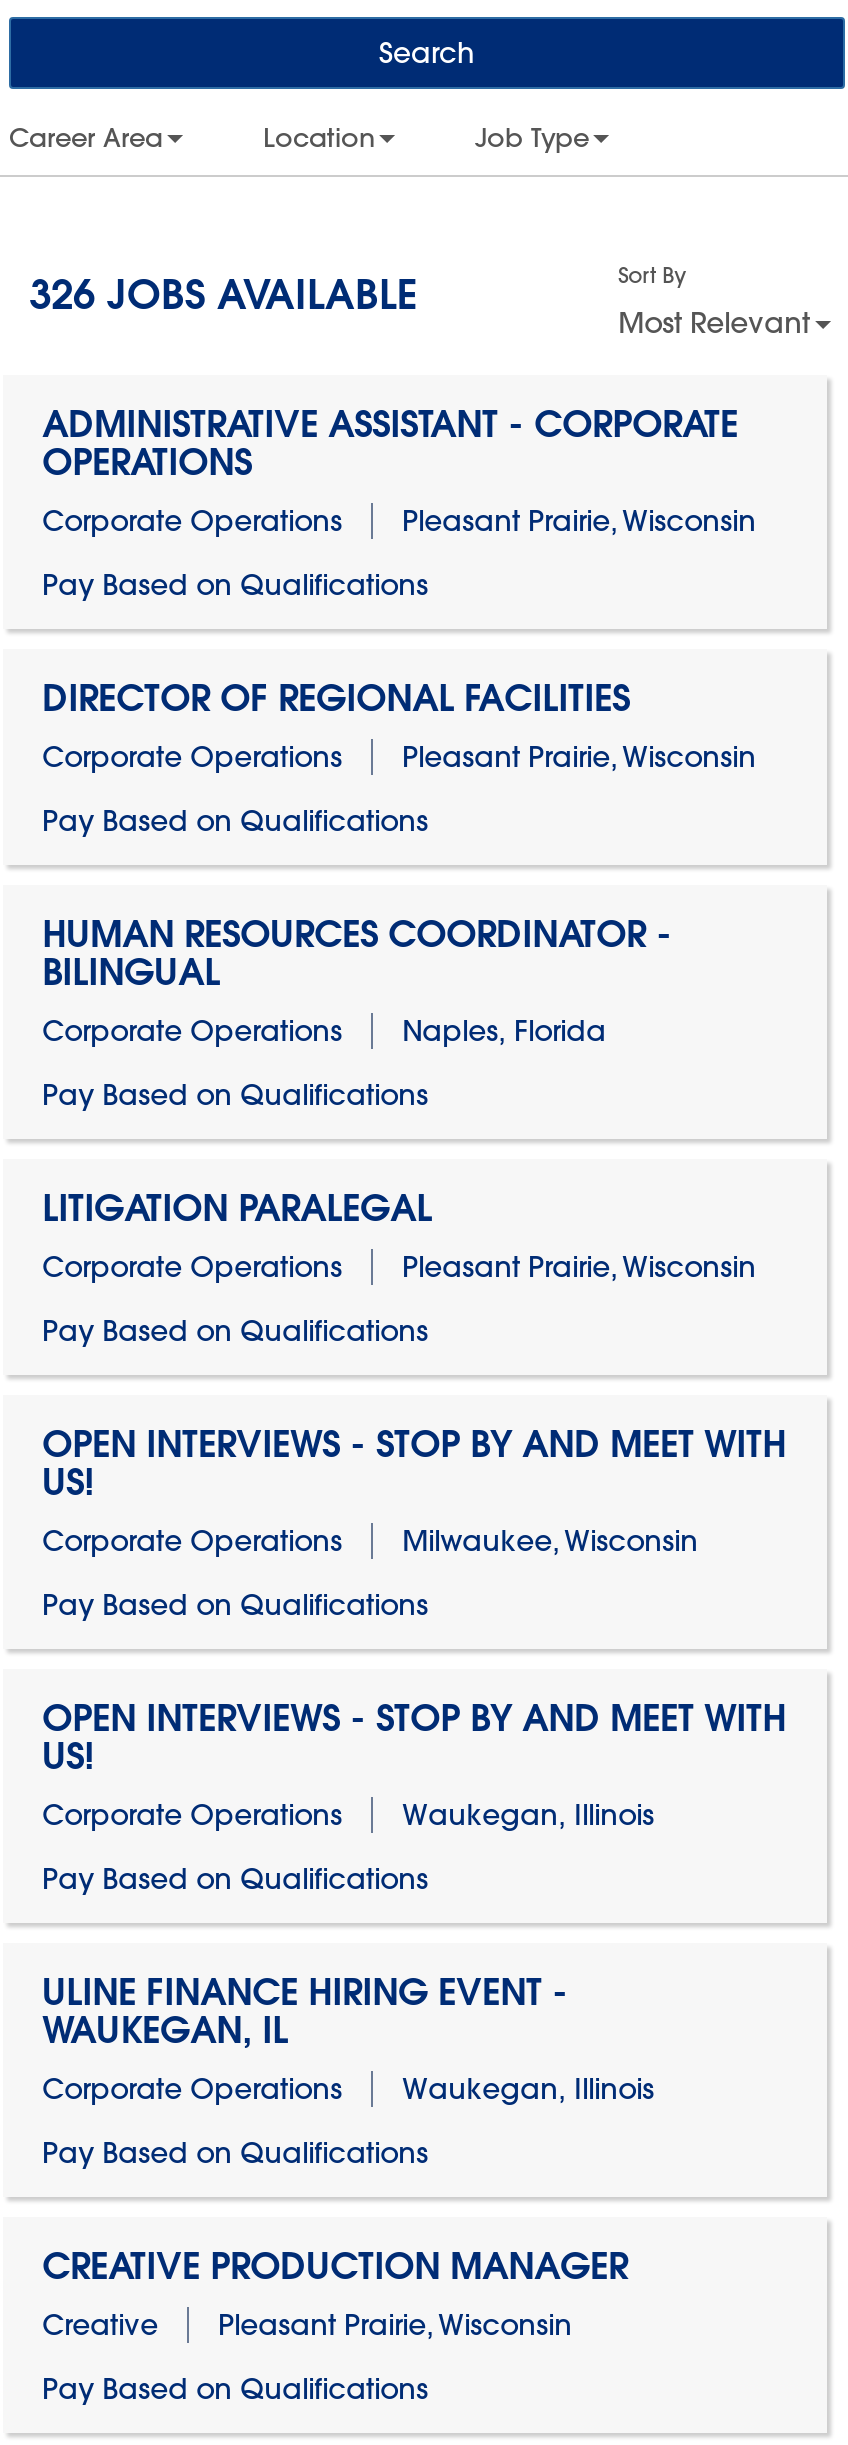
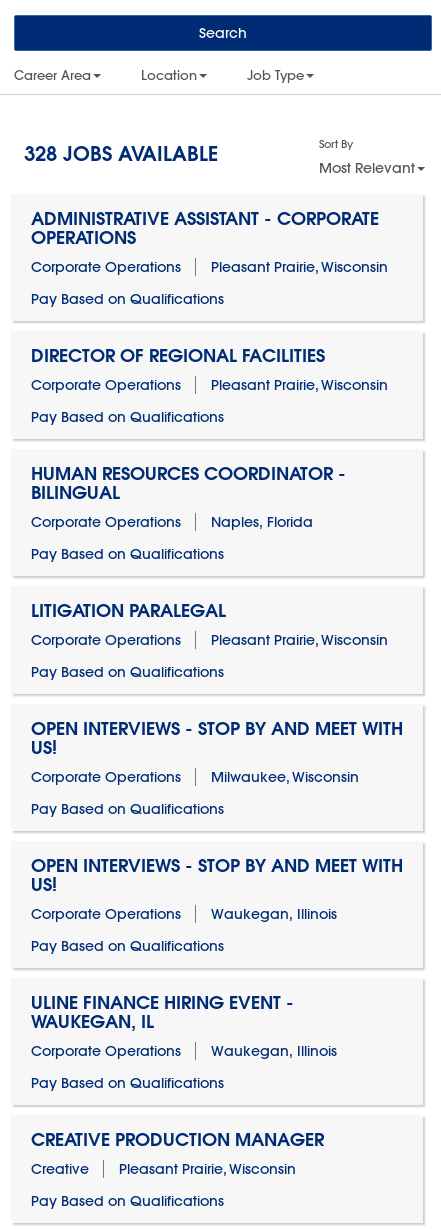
[29,267,417,319] 326 JOBS AVAILABLE -> [24,140,218,166] 328 JOBS AVAILABLE

